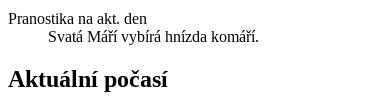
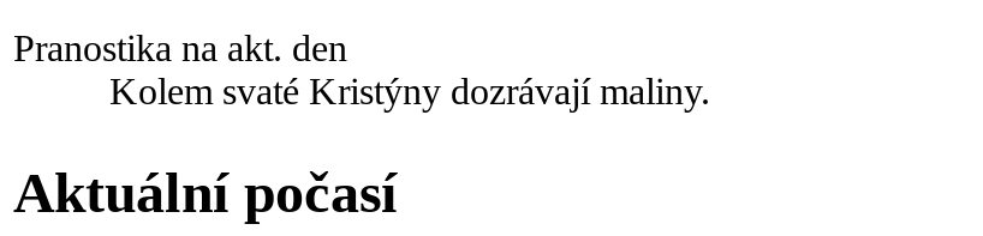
[48,28,259,45] Svatá Máří vybírá hnízda komáří. -> [109,71,710,112] Kolem svaté Kristýny dozrávají maliny.

